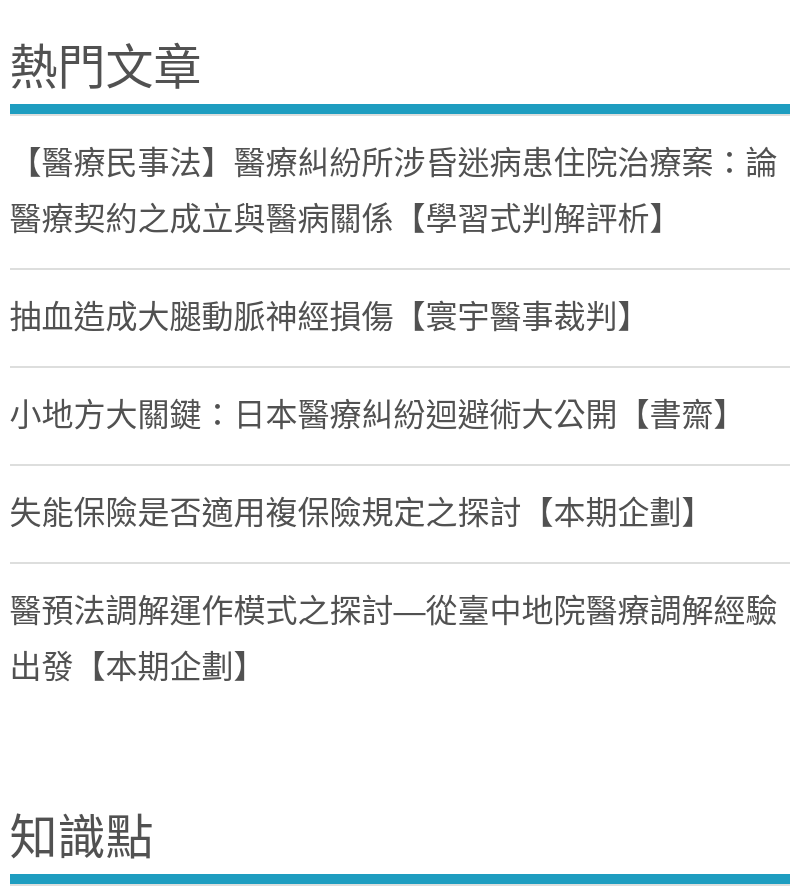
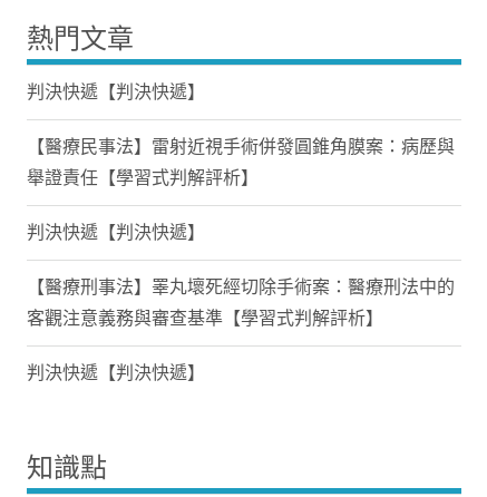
[10,145,778,179] 【醫療民事法】醫療糾紛所涉昏迷病患住院治療案：論 -> [27,82,205,101] 判決快遞【判決快遞】
[10,201,682,235] 醫療契約之成立與醫病關係【學習式判解評析】 -> [27,137,454,156] 【醫療民事法】雷射近視手術併發圓錐角膜案：病歷與
[10,299,650,333] 抽血造成大腿動脈神經損傷【寰宇醫事裁判】 -> [27,168,258,187] 舉證責任【學習式判解評析】
[10,397,746,431] 小地方大關鍵：日本醫療糾紛迴避術大公開【書齋】 -> [27,222,205,241] 判決快遞【判決快遞】
[10,495,714,529] 失能保險是否適用複保險規定之探討【本期企劃】 -> [27,277,454,296] 【醫療刑事法】睪丸壞死經切除手術案：醫療刑法中的
[10,593,778,627] 醫預法調解運作模式之探討—從臺中地院醫療調解經驗 -> [27,308,383,327] 客觀注意義務與審查基準【學習式判解評析】
[10,649,266,683] 出發【本期企劃】 -> [27,363,205,382] 判決快遞【判決快遞】

